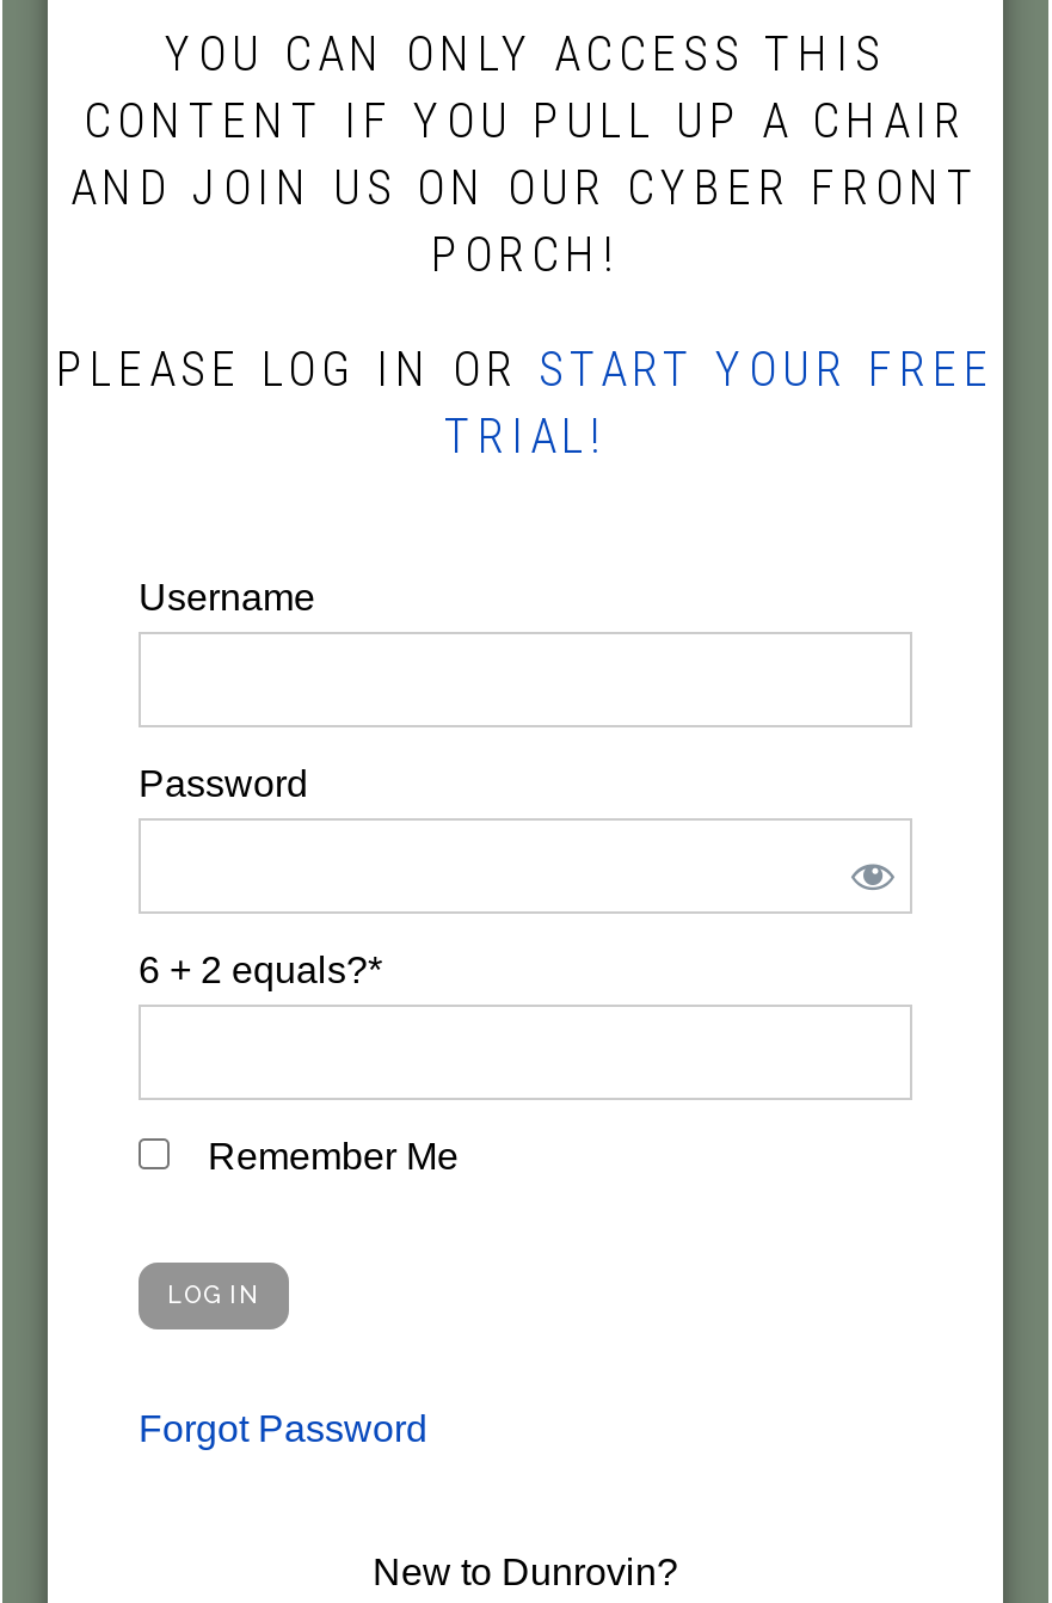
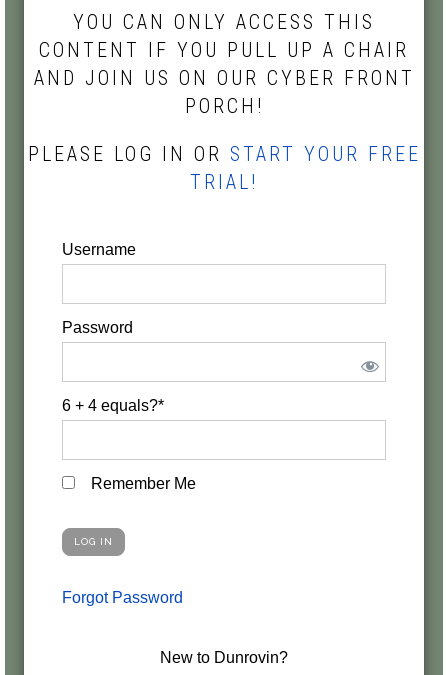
[139,950,382,990] 6 + 2 equals?* -> [62,397,164,414] 6 + 4 equals?*

